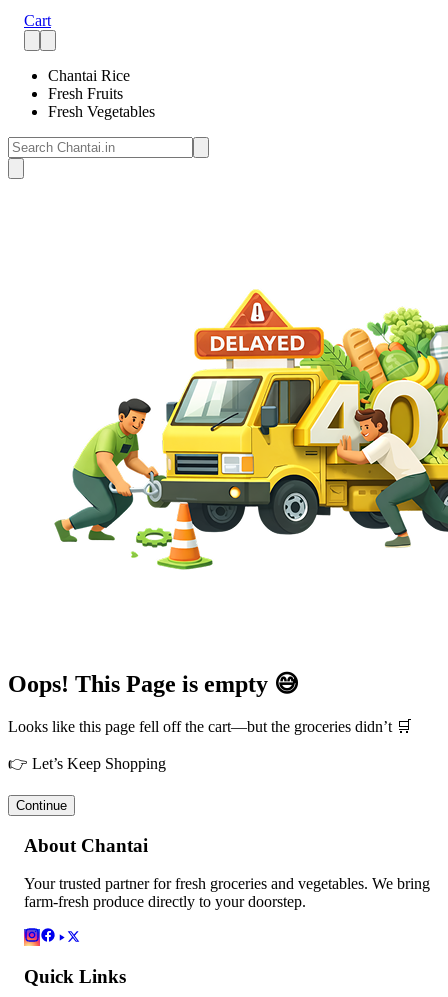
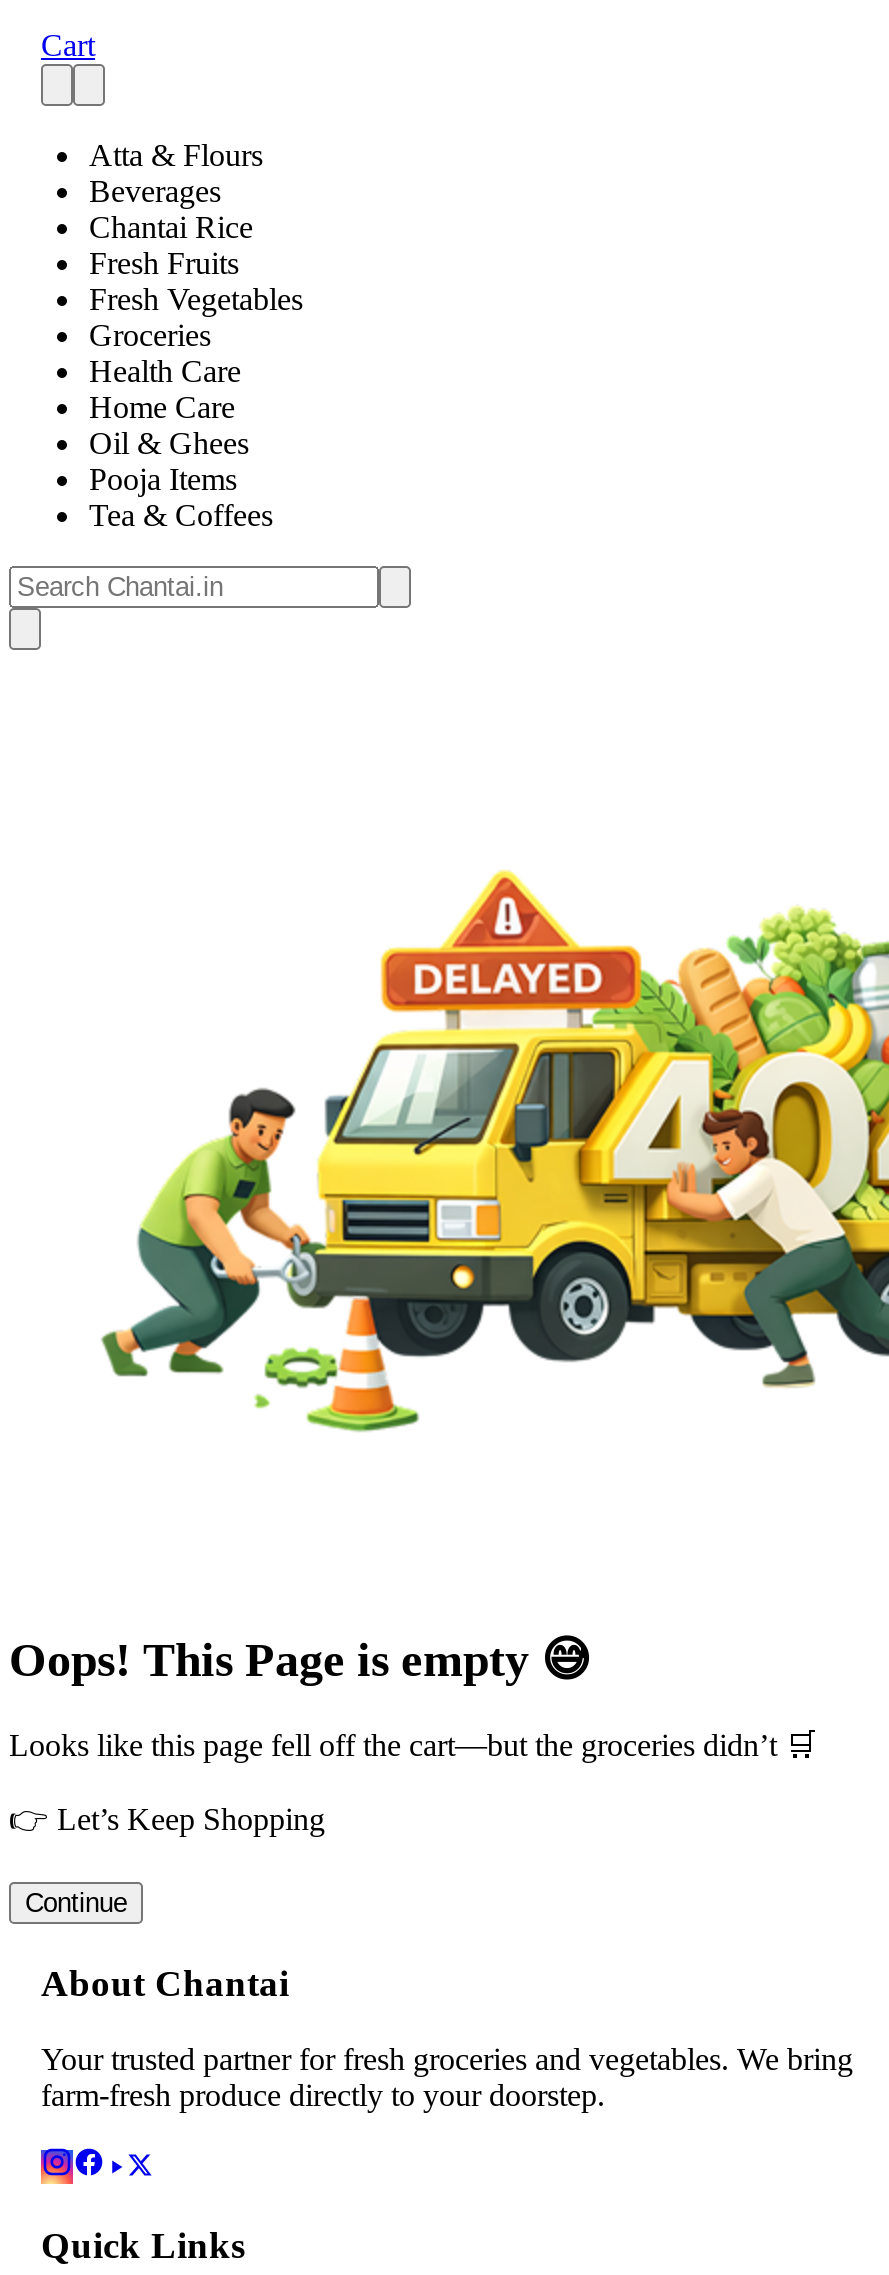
none -> [89,138,263,208] Atta & Flours | Beverages
none -> [89,318,273,532] Groceries | Health Care | Home Care | Oil & Ghees | Pooja Items | Tea & Coffees

